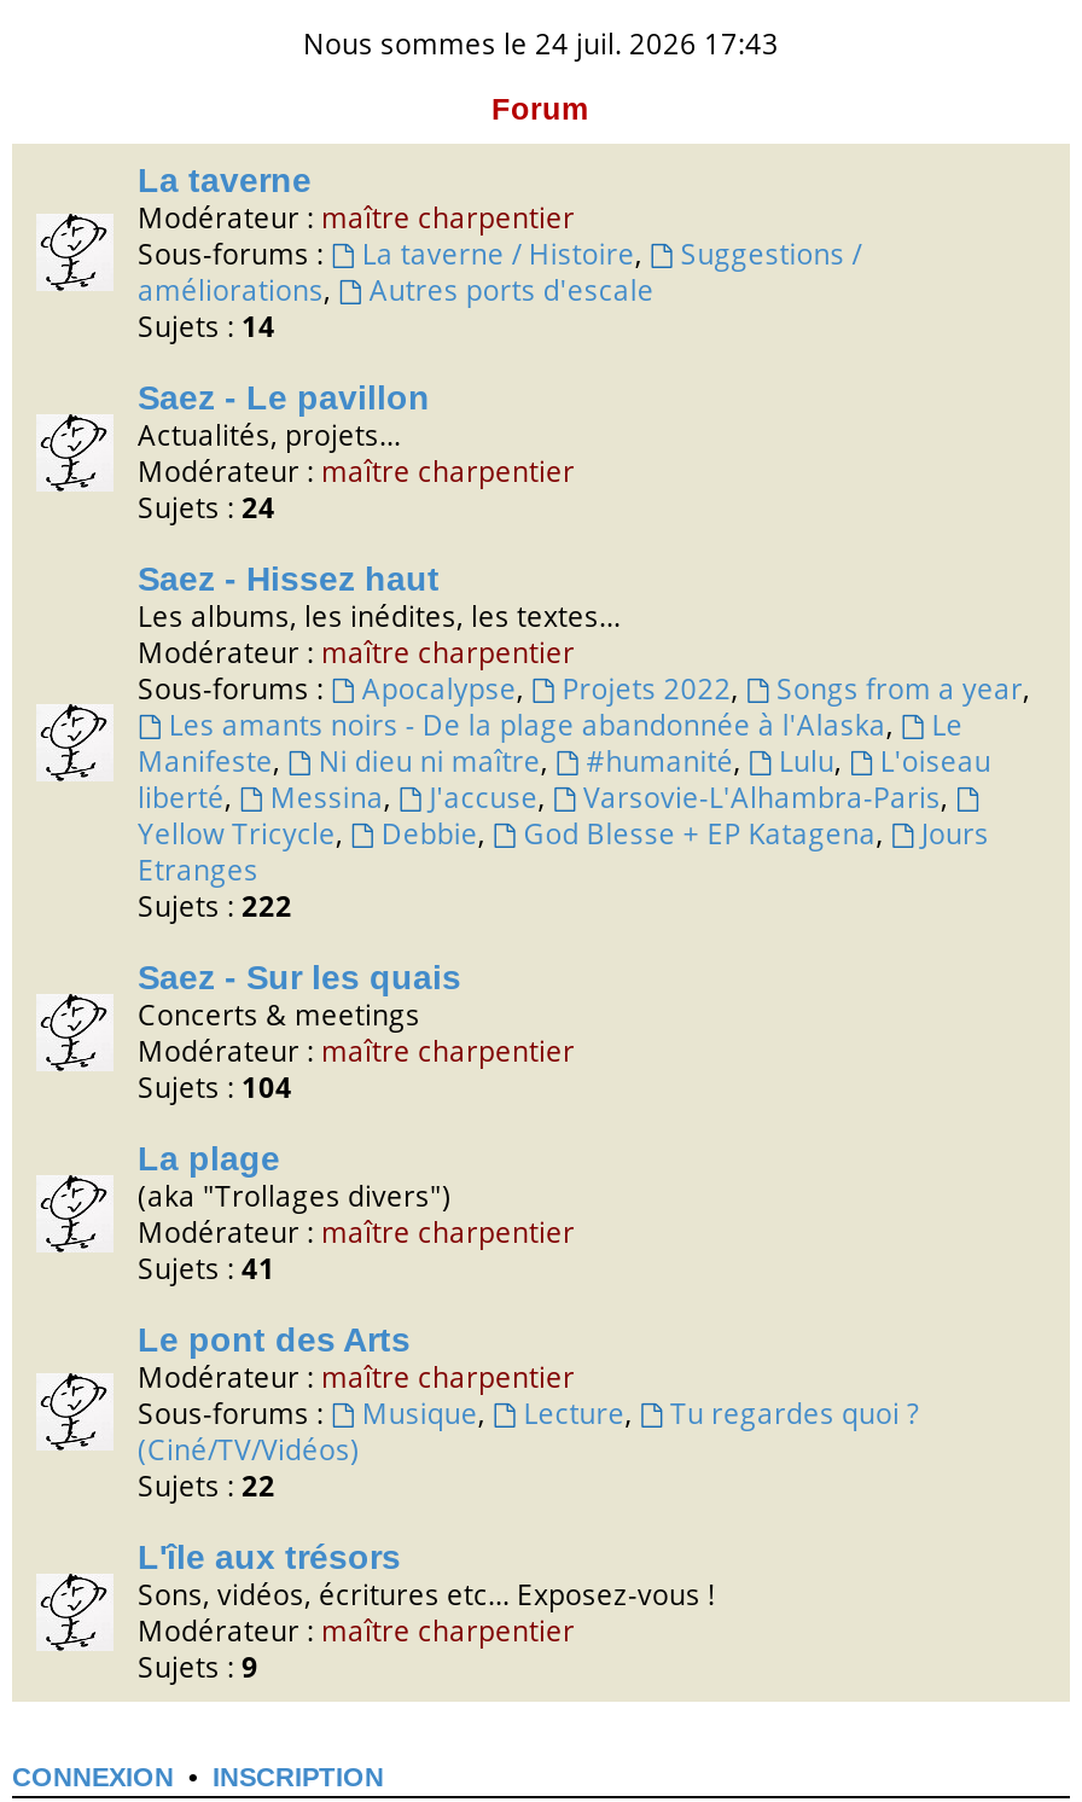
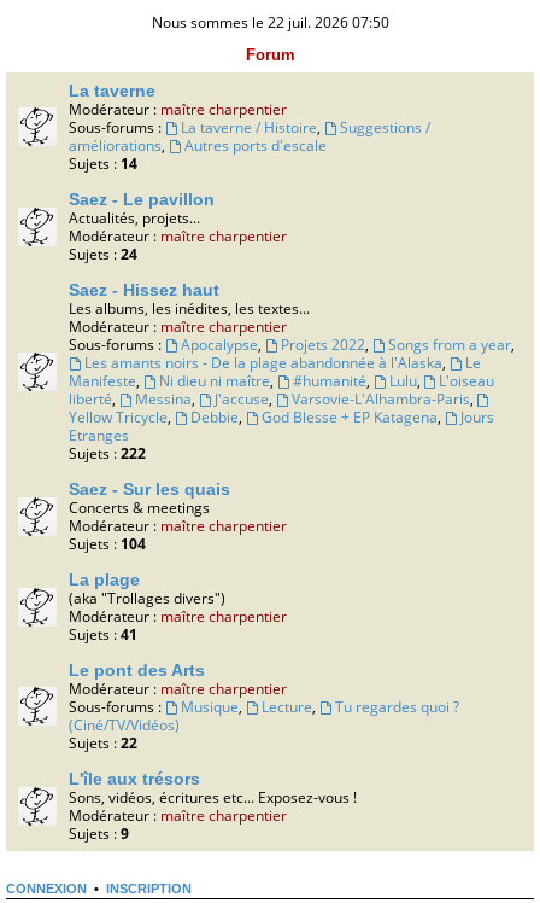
[303,25,779,62] Nous sommes le 24 juil. 2026 17:43 -> [151,13,389,31] Nous sommes le 22 juil. 2026 07:50

